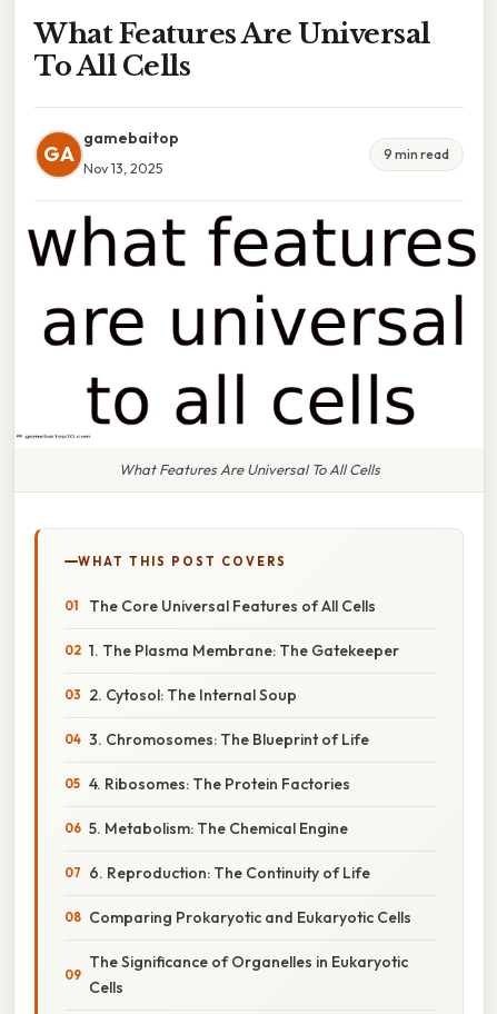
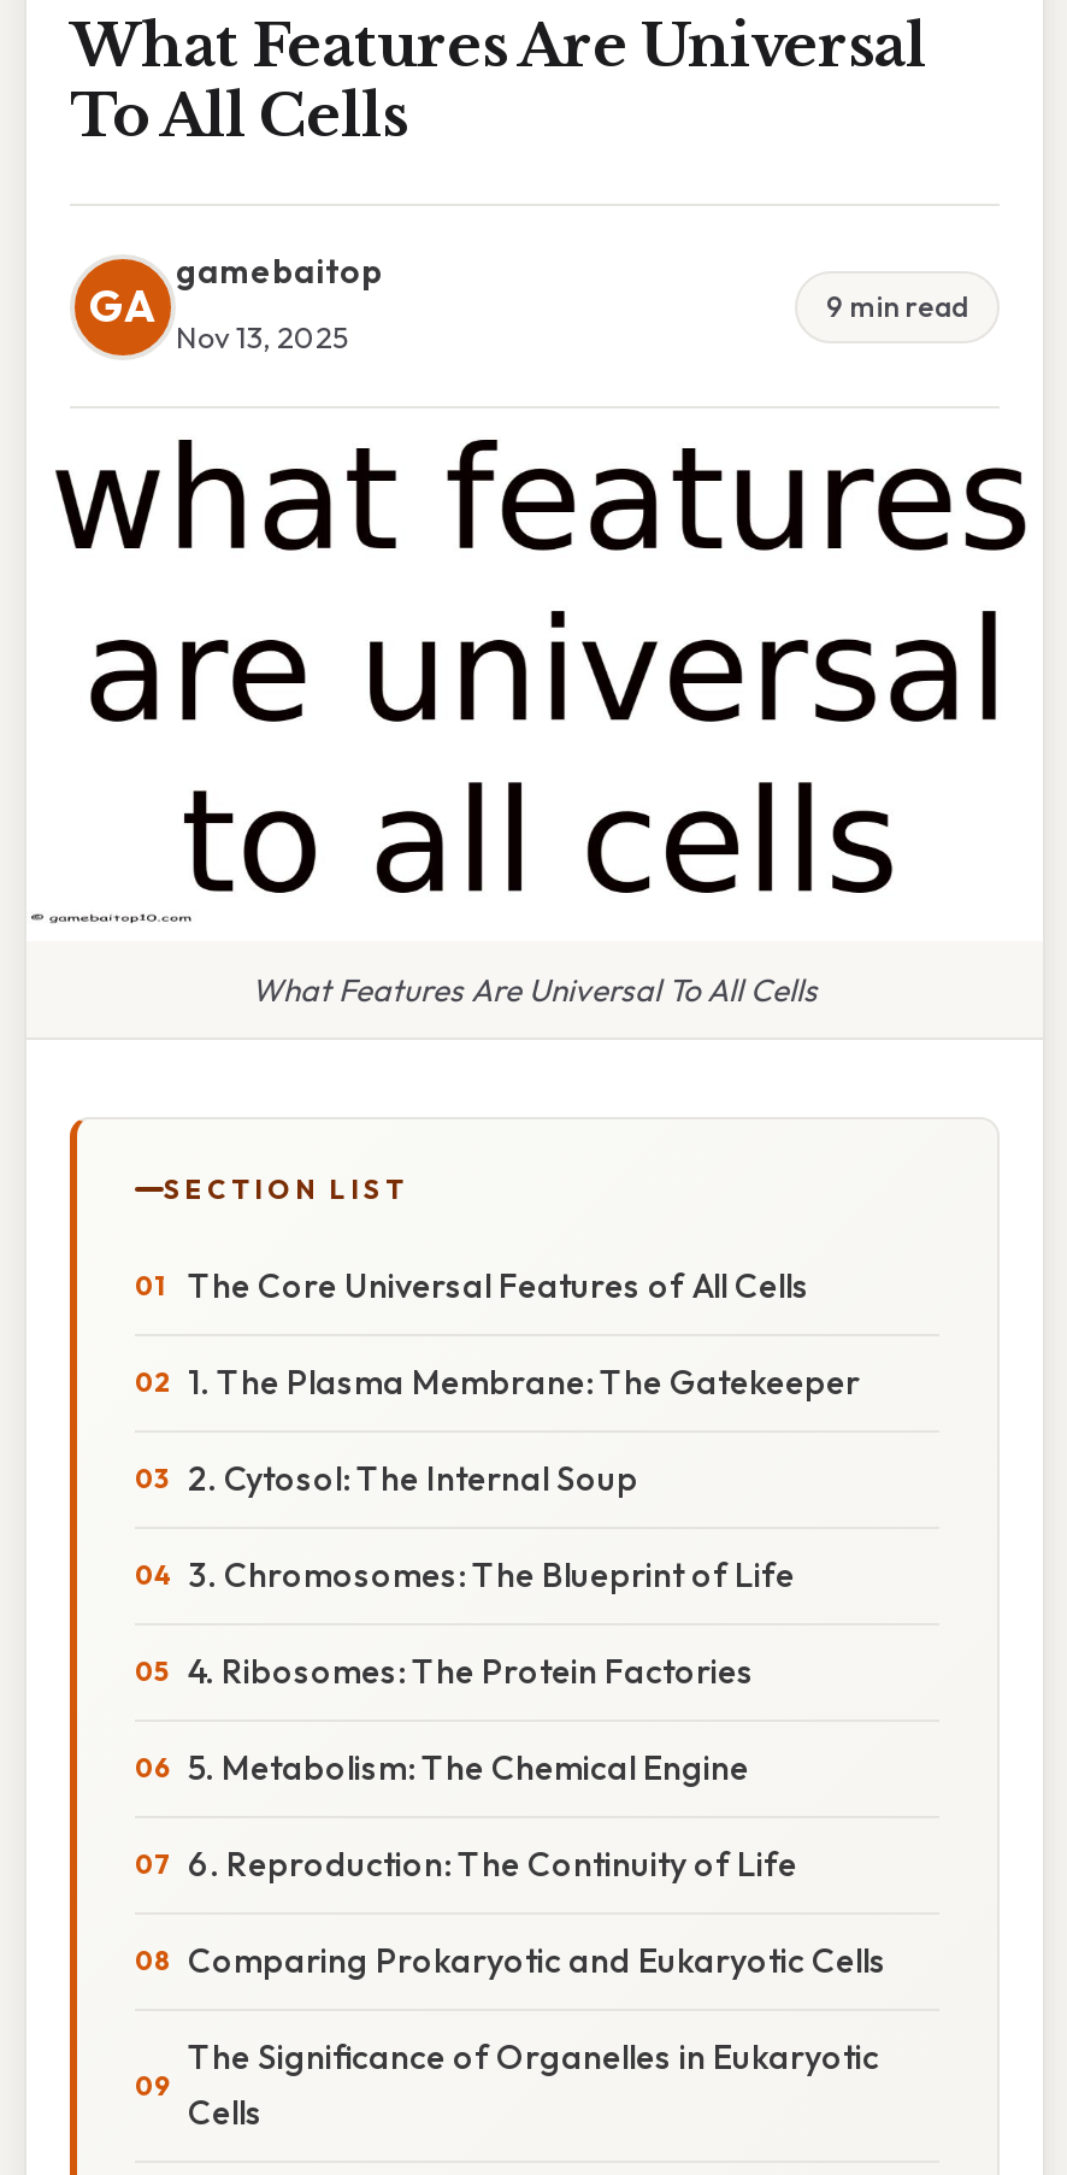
[78,553,287,569] WHAT THIS POST COVERS -> [164,1172,409,1206] SECTION LIST

